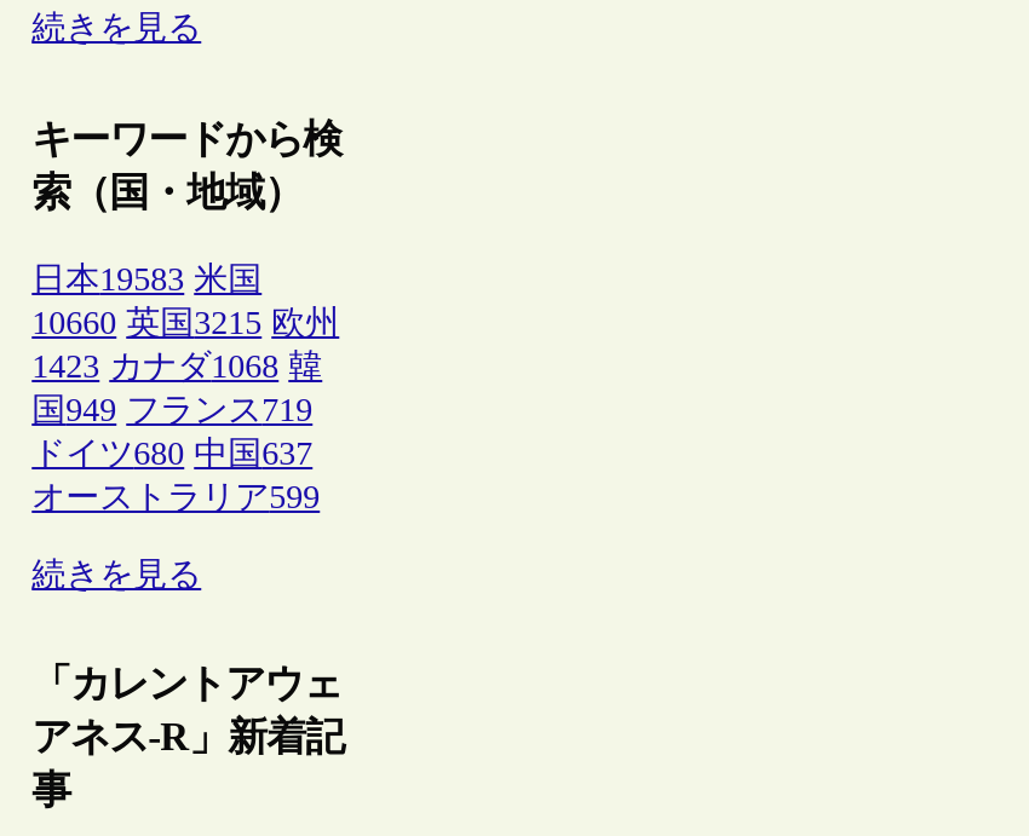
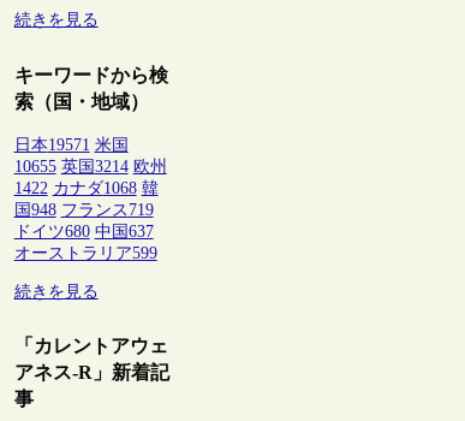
[32,261,262,298] 日本19583 米国 -> [14,136,128,154] 日本19571 米国
[32,305,339,341] 10660 英国3215 欧州 -> [14,158,167,176] 10655 英国3214 欧州
[32,348,322,385] 1423 カナダ1068 韓 -> [14,179,158,197] 1422 カナダ1068 韓
[32,392,313,428] 国949 フランス719 -> [14,201,153,219] 国948 フランス719

